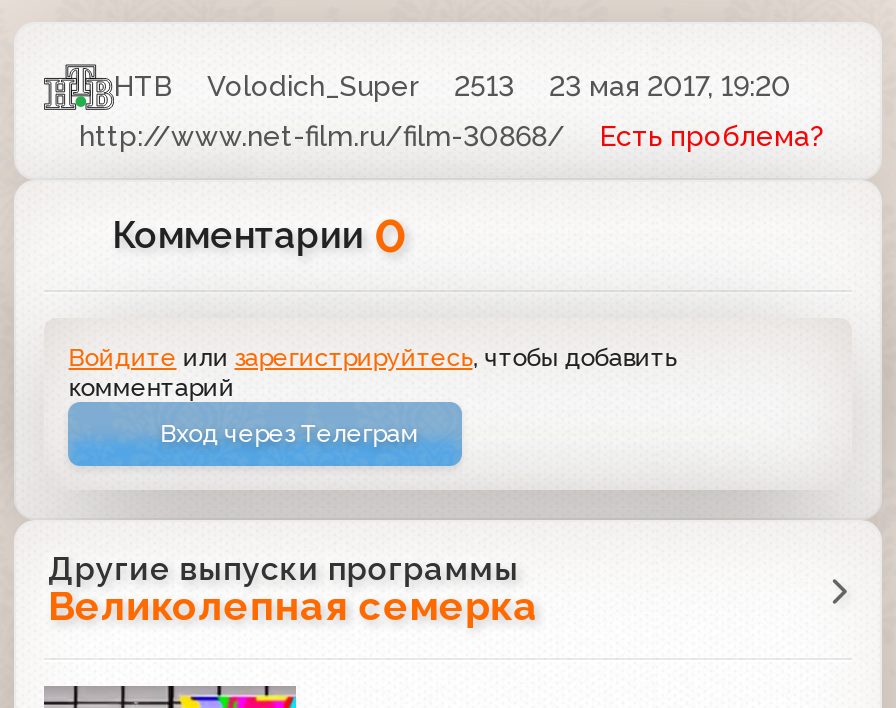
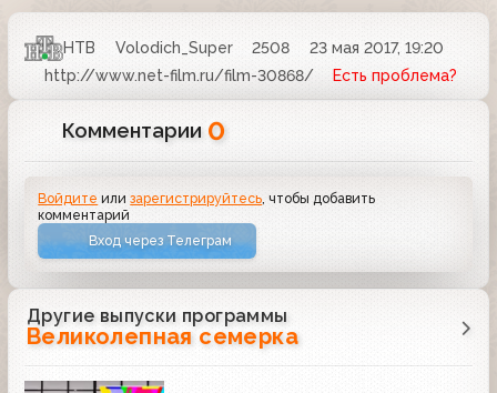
[114,70,791,102] НТВ Volodich_Super 2513 23 мая 2017, 19:20 -> [63,39,443,57] НТВ Volodich_Super 2508 23 мая 2017, 19:20

